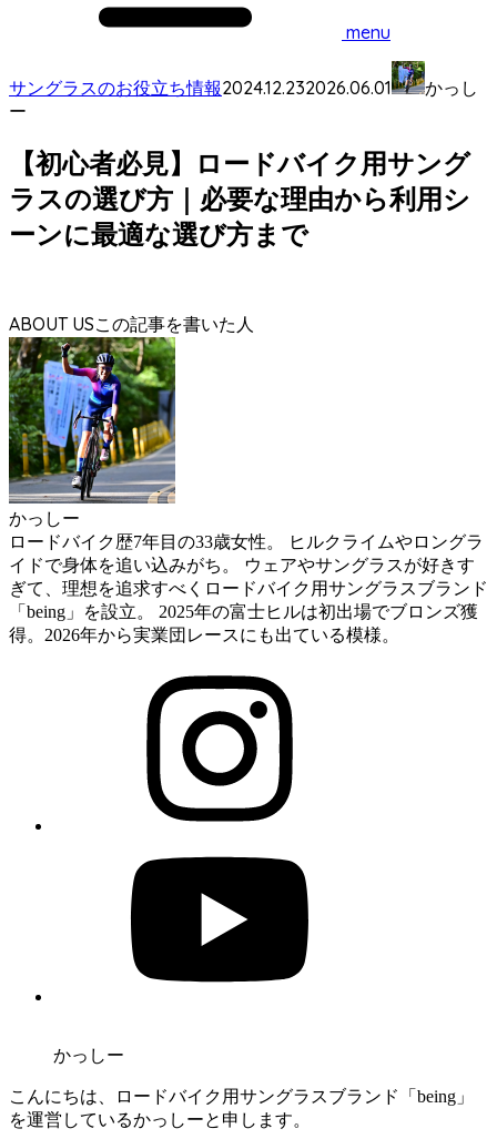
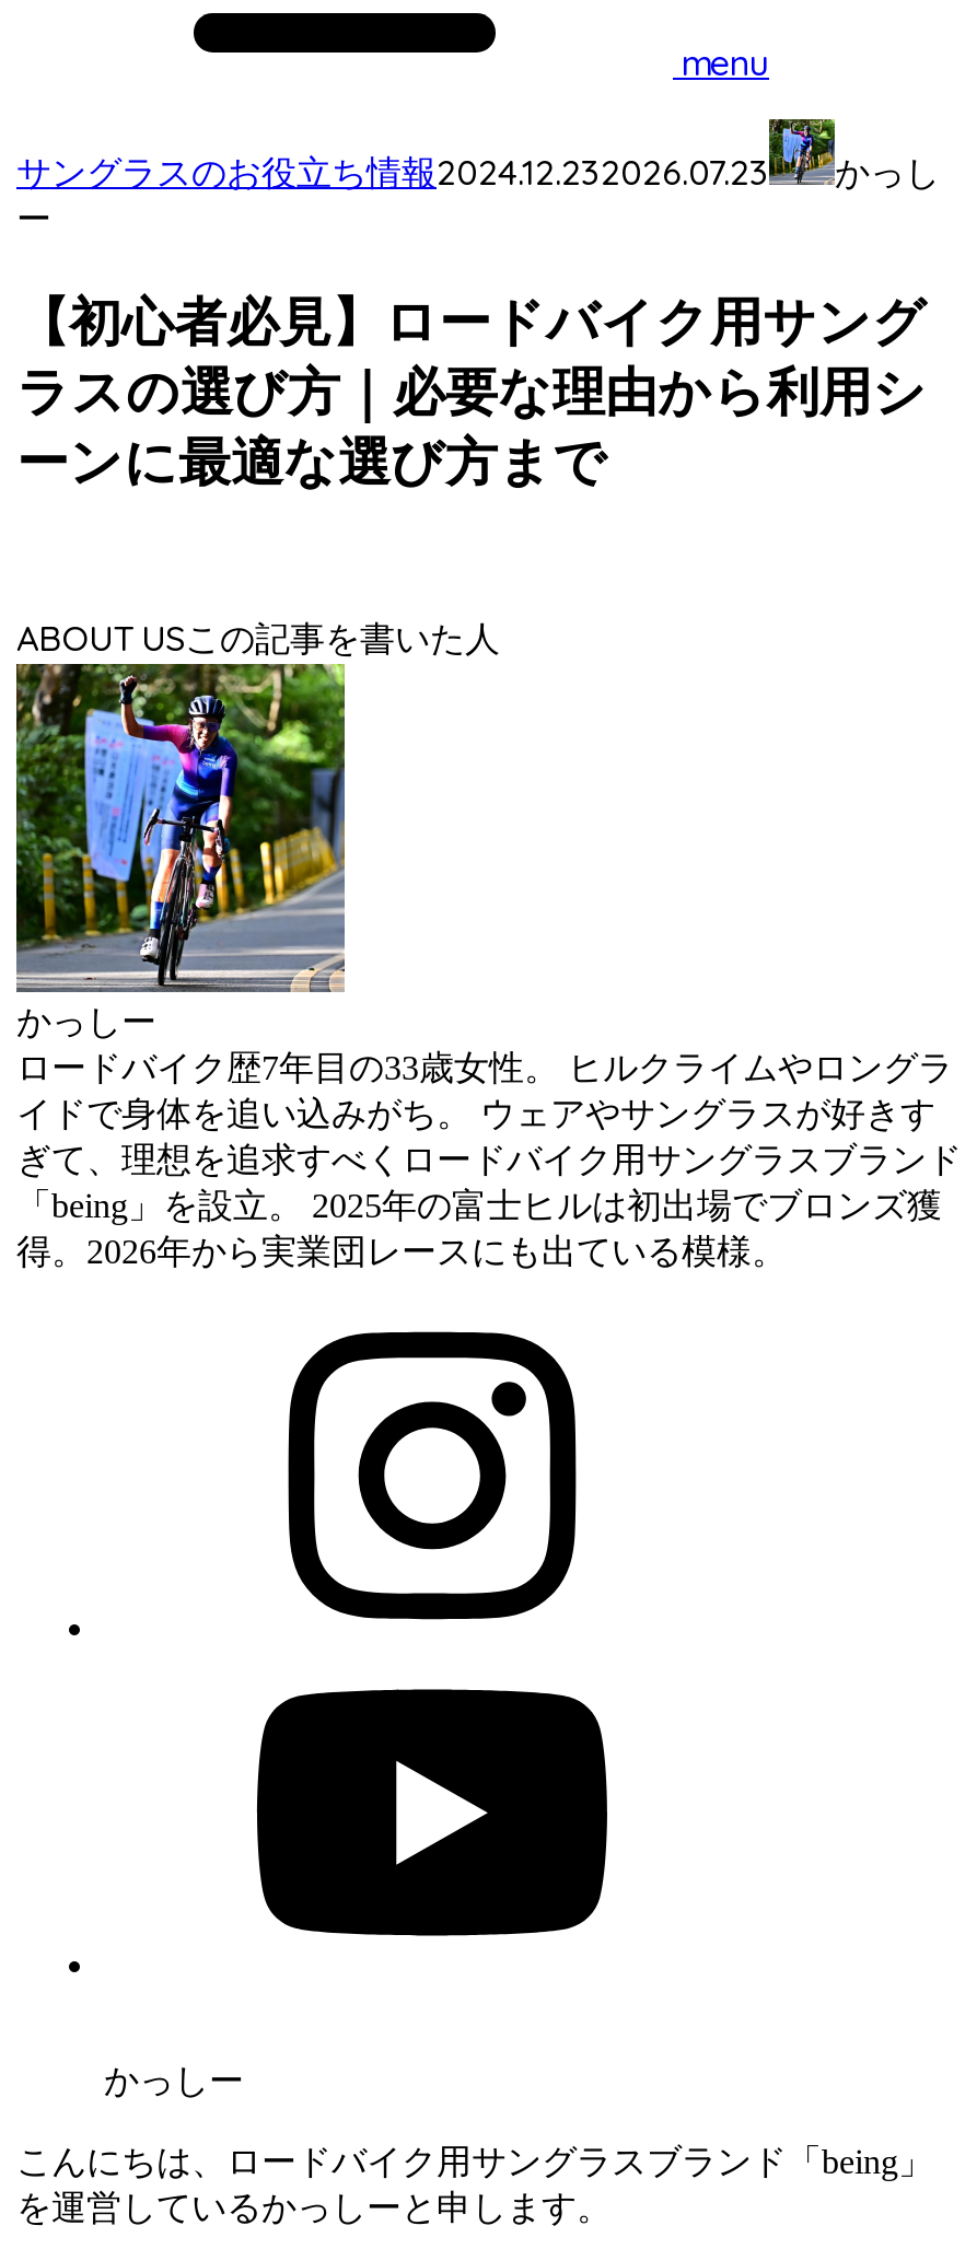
[9,77,392,99] サングラスのお役立ち情報2024.12.232026.06.01 -> [16,150,769,194] サングラスのお役立ち情報2024.12.232026.07.23

